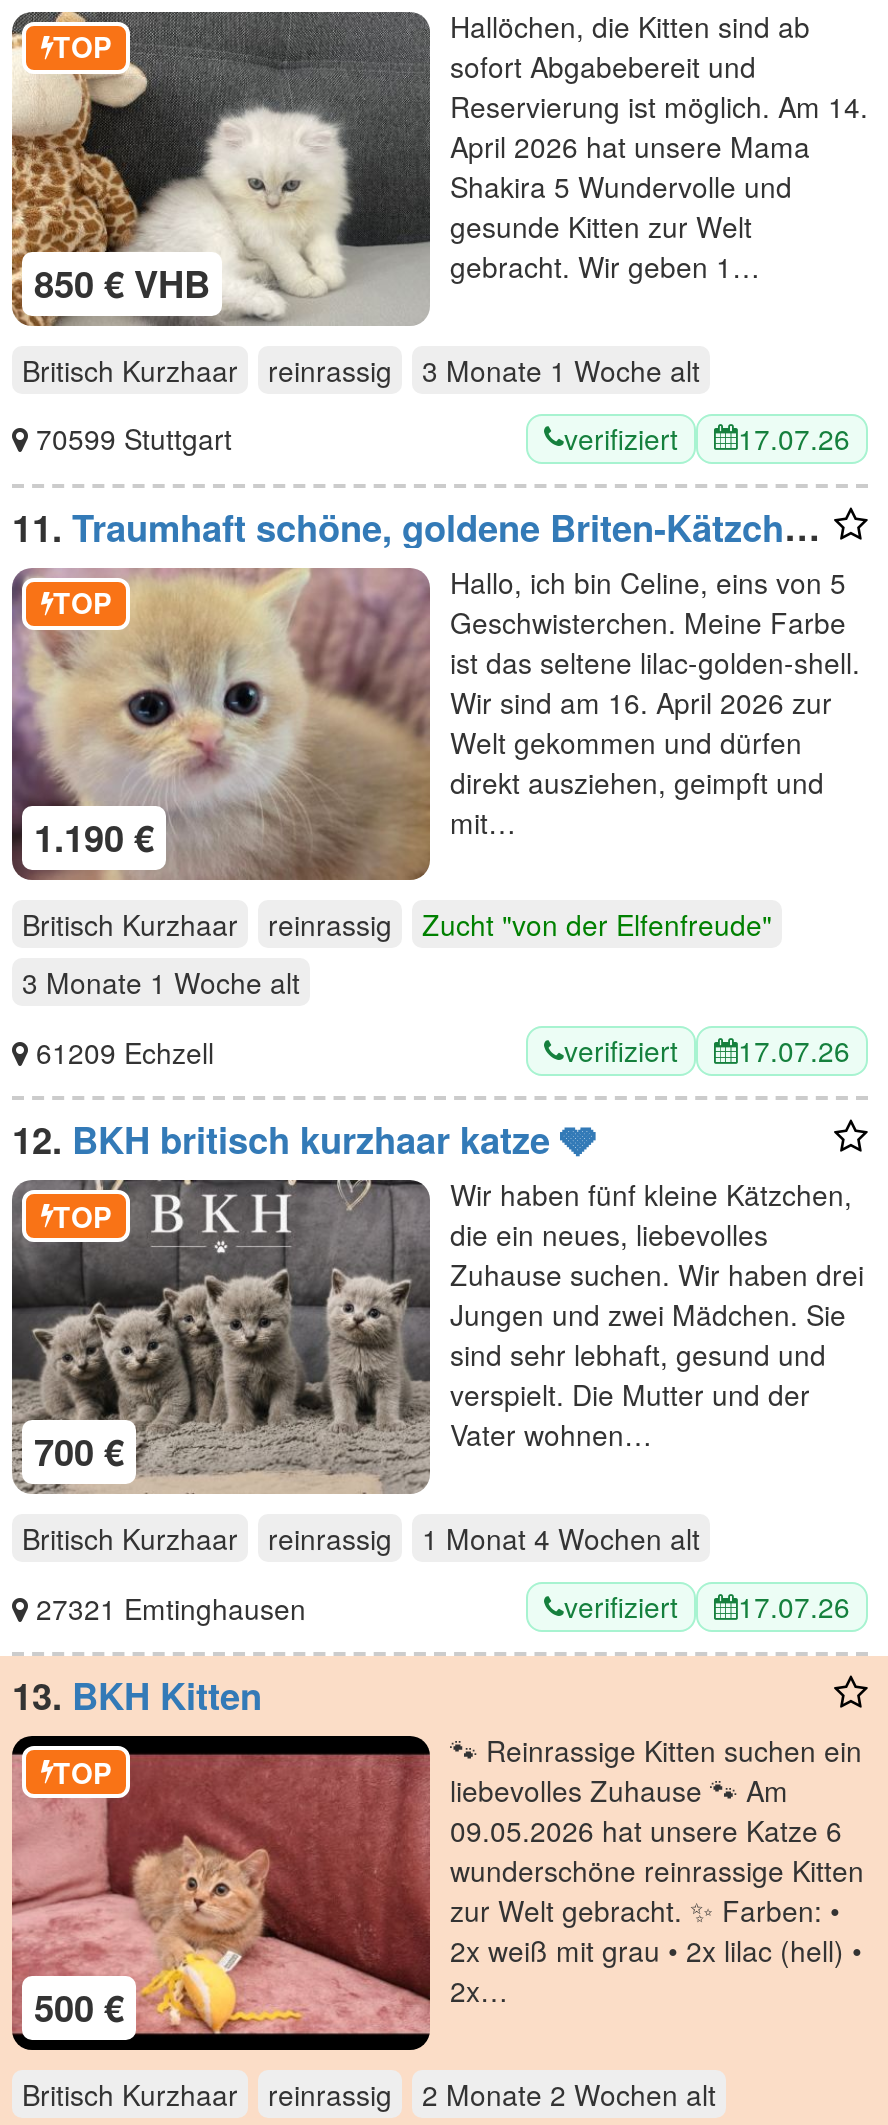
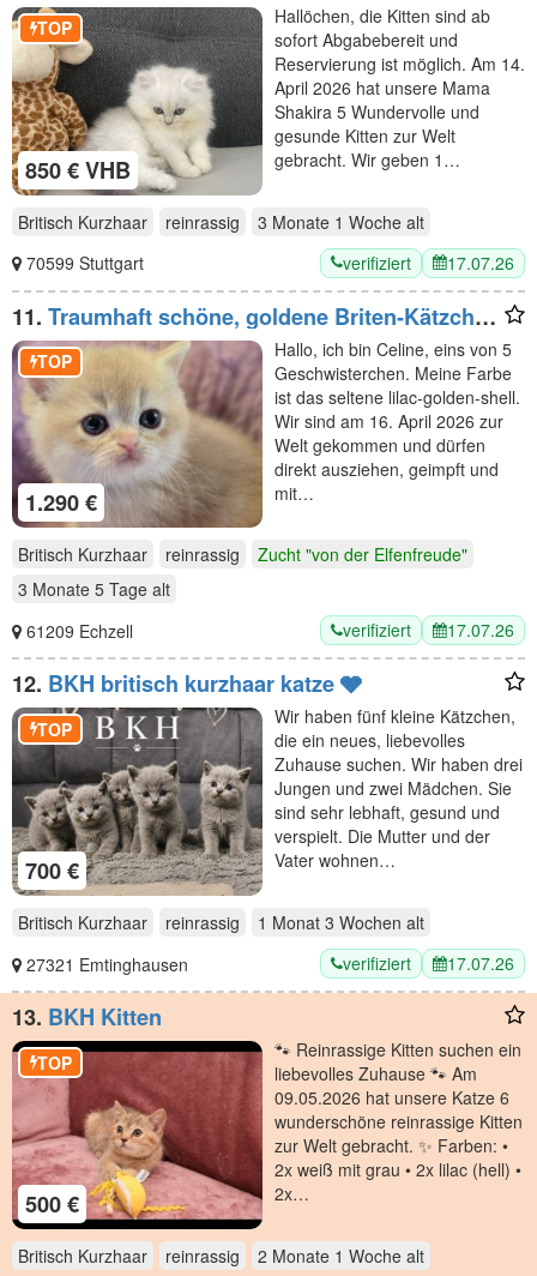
[34,812,154,864] 1.190 € -> [25,487,97,518] 1.290 €
[22,962,300,1002] 3 Monate 1 Woche alt -> [18,577,170,601] 3 Monate 5 Tage alt
[422,1518,700,1558] 1 Monat 4 Wochen alt -> [258,910,424,934] 1 Monat 3 Wochen alt
[422,2074,716,2114] 2 Monate 2 Wochen alt -> [258,1243,424,1267] 2 Monate 1 Woche alt

